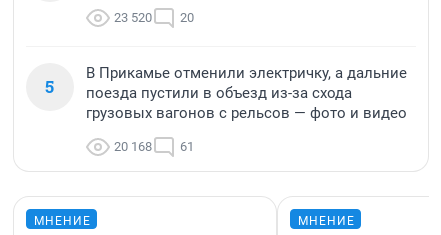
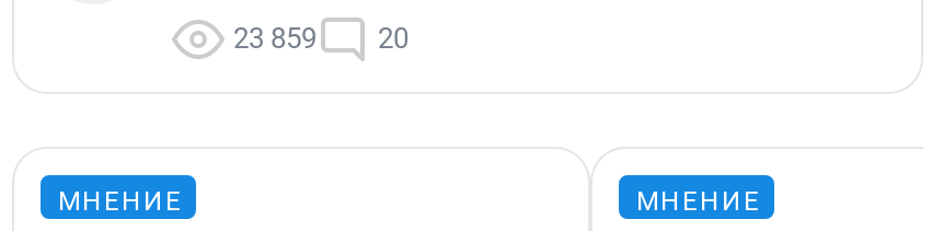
[114,10,194,25] 23 520 20 -> [233,22,409,55] 23 859 20
[86,64,407,154] В Прикамье отменили электричку, а дальние | поезда пустили в объезд из-за схода | грузовых вагонов с рельсов — фото и видео | 20 168 | 61 -> none
[45,75,55,98] 5 -> none

